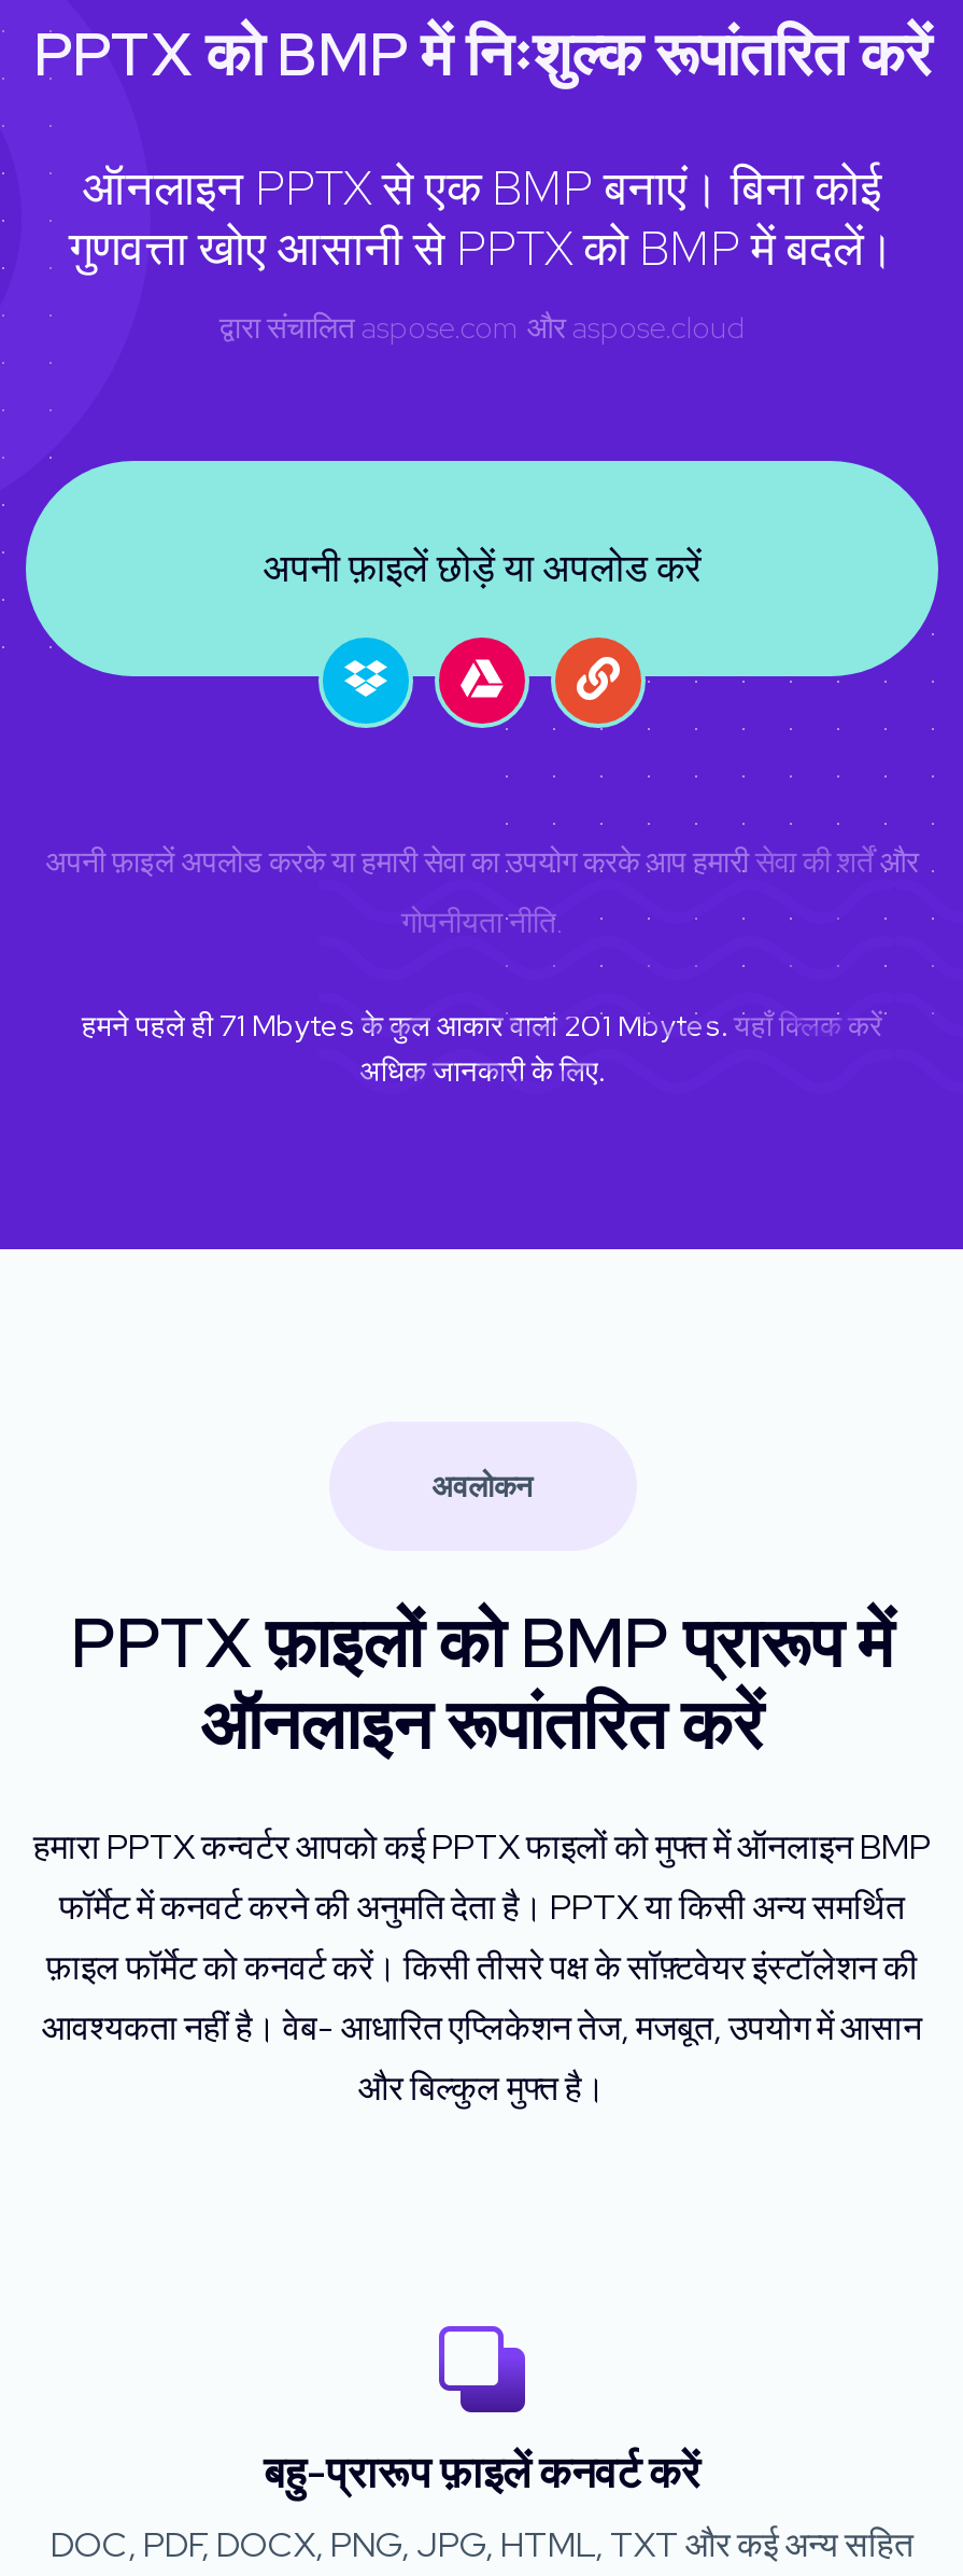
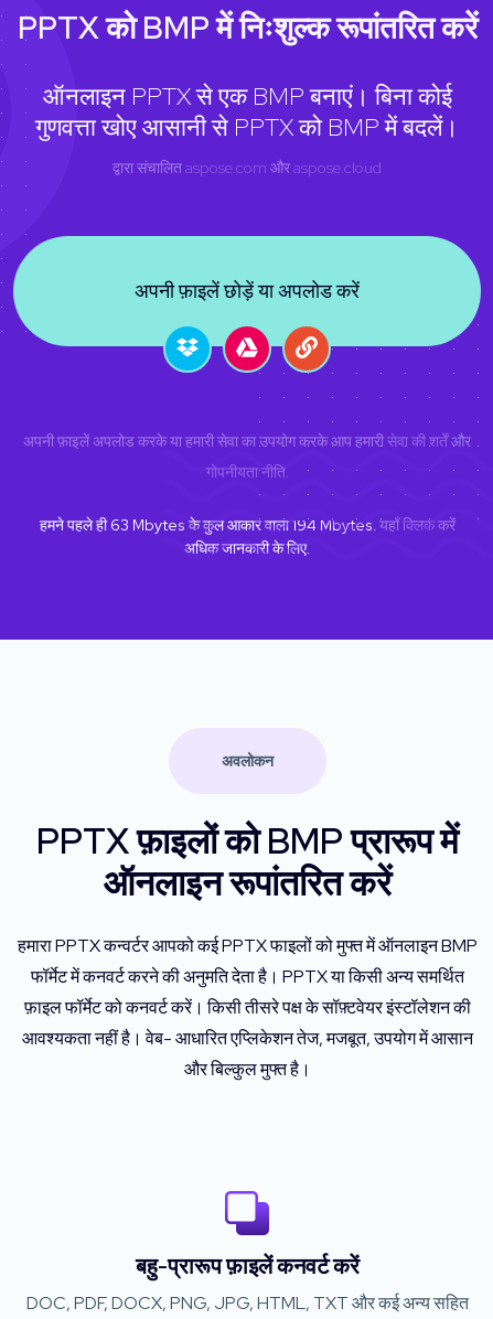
[82,1007,882,1045] हमने पहले ही71 Mbytes के कुल आकार वाली 201 Mbytes. यहाँ क्लिक करें -> [39,515,455,535] हमने पहले ही63 Mbytes के कुल आकार वाली 194 Mbytes. यहाँ क्लिक करें

